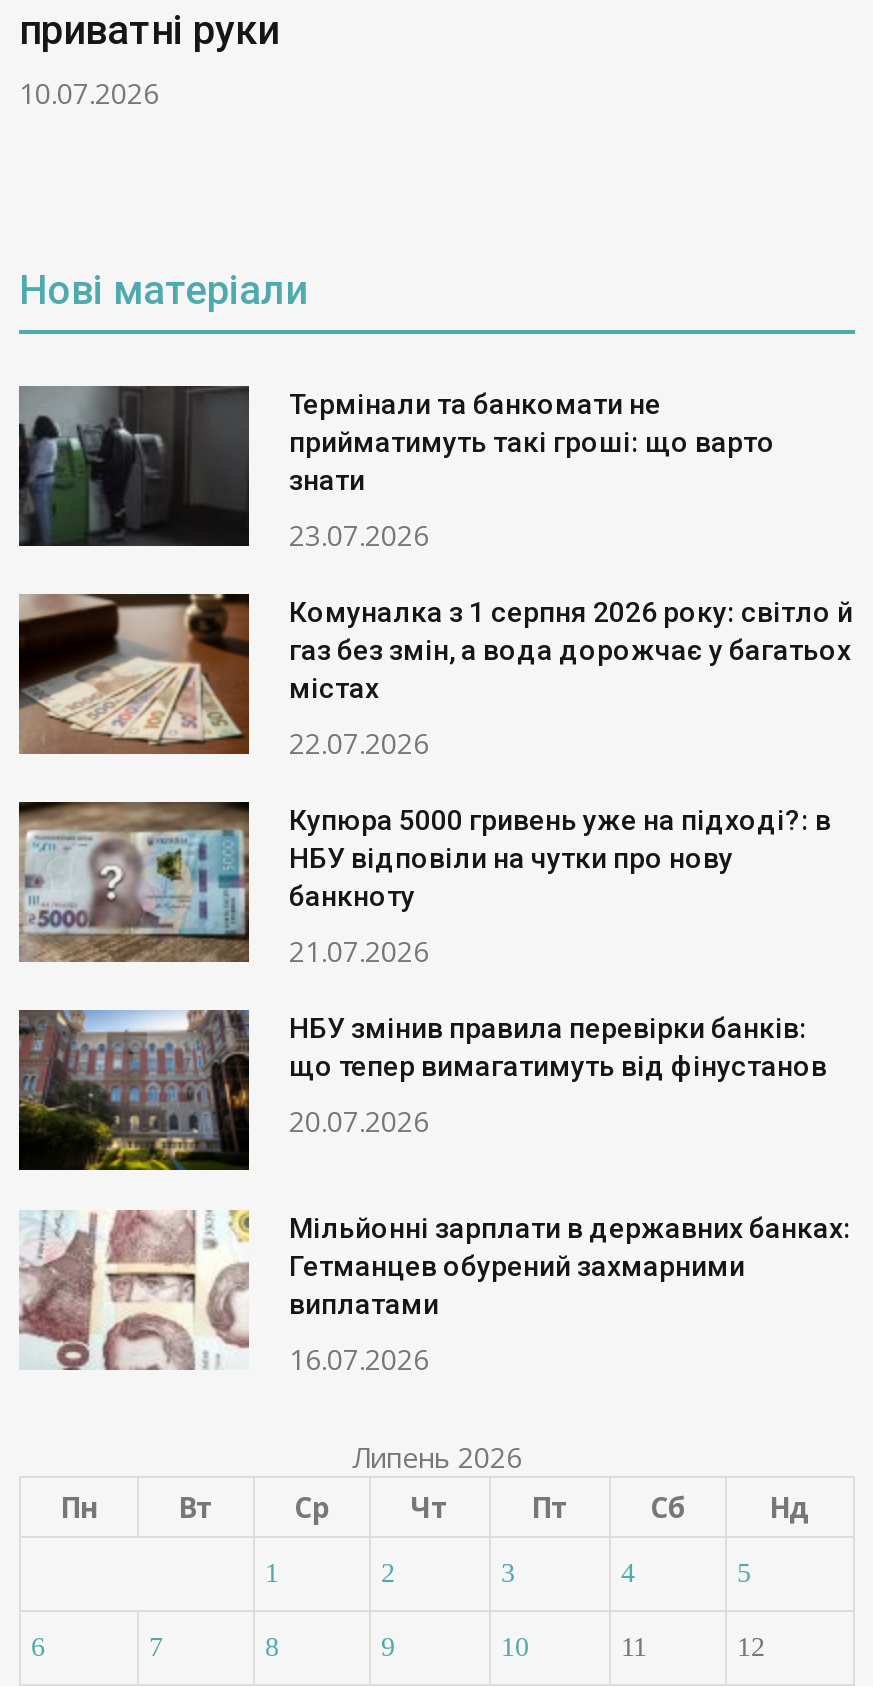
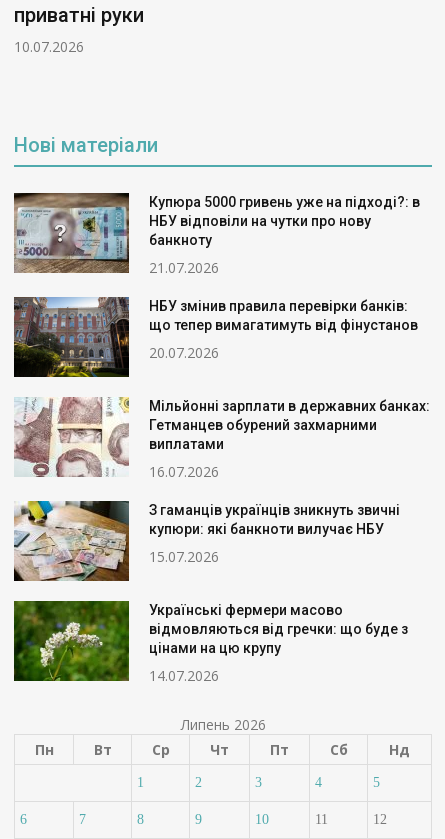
[19,386,853,762] [image] | Термінали та банкомати не | прийматимуть такі гроші: що варто | знати | 23.07.2026 | Комуналка з 1 серпня 2026 року: світло й | газ без змін, а вода дорожчає у багатьох | містах | 22.07.2026 -> none
[17,592,251,756] [image] -> none
moved [17,800,851,1378] -> [13,192,430,481]: [image] | Купюра 5000 гривень уже на підході?: в | НБУ відповіли на чутки про нову | ... | виплатами | 16.07.2026
none -> [13,500,408,685] [image] | З гаманців українців зникнуть звичні | купюри: які банкноти вилучає НБУ | 15.07.2026 | Українські фермери масово | відмовляються від гречки: що буде з | цінами на цю крупу | 14.07.2026
none -> [13,600,130,682] [image]

